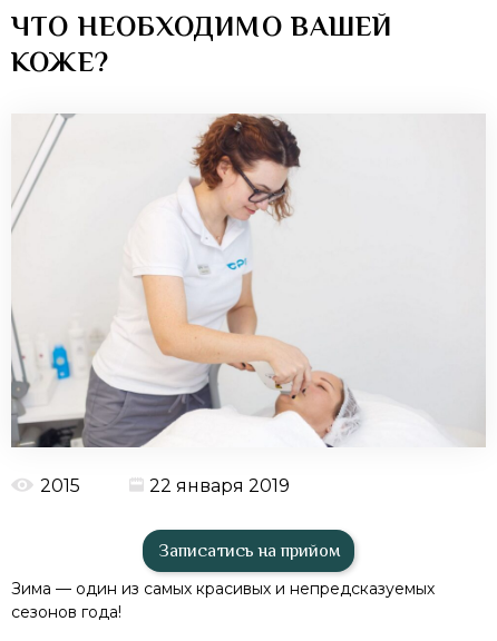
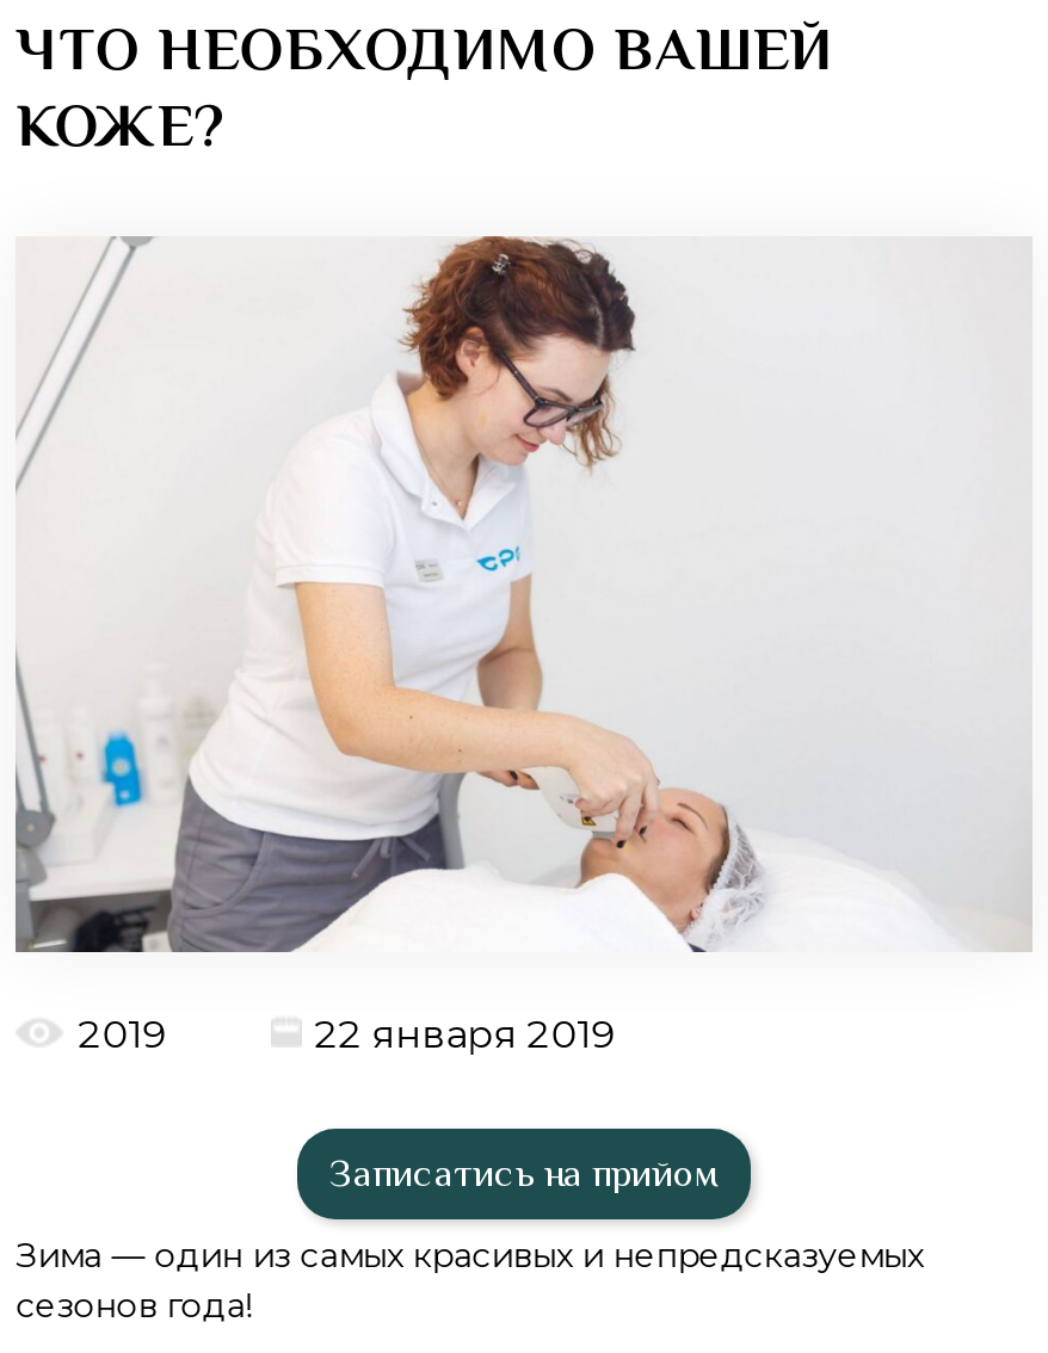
[40,475,80,496] 2015 -> [78,1012,166,1057] 2019

